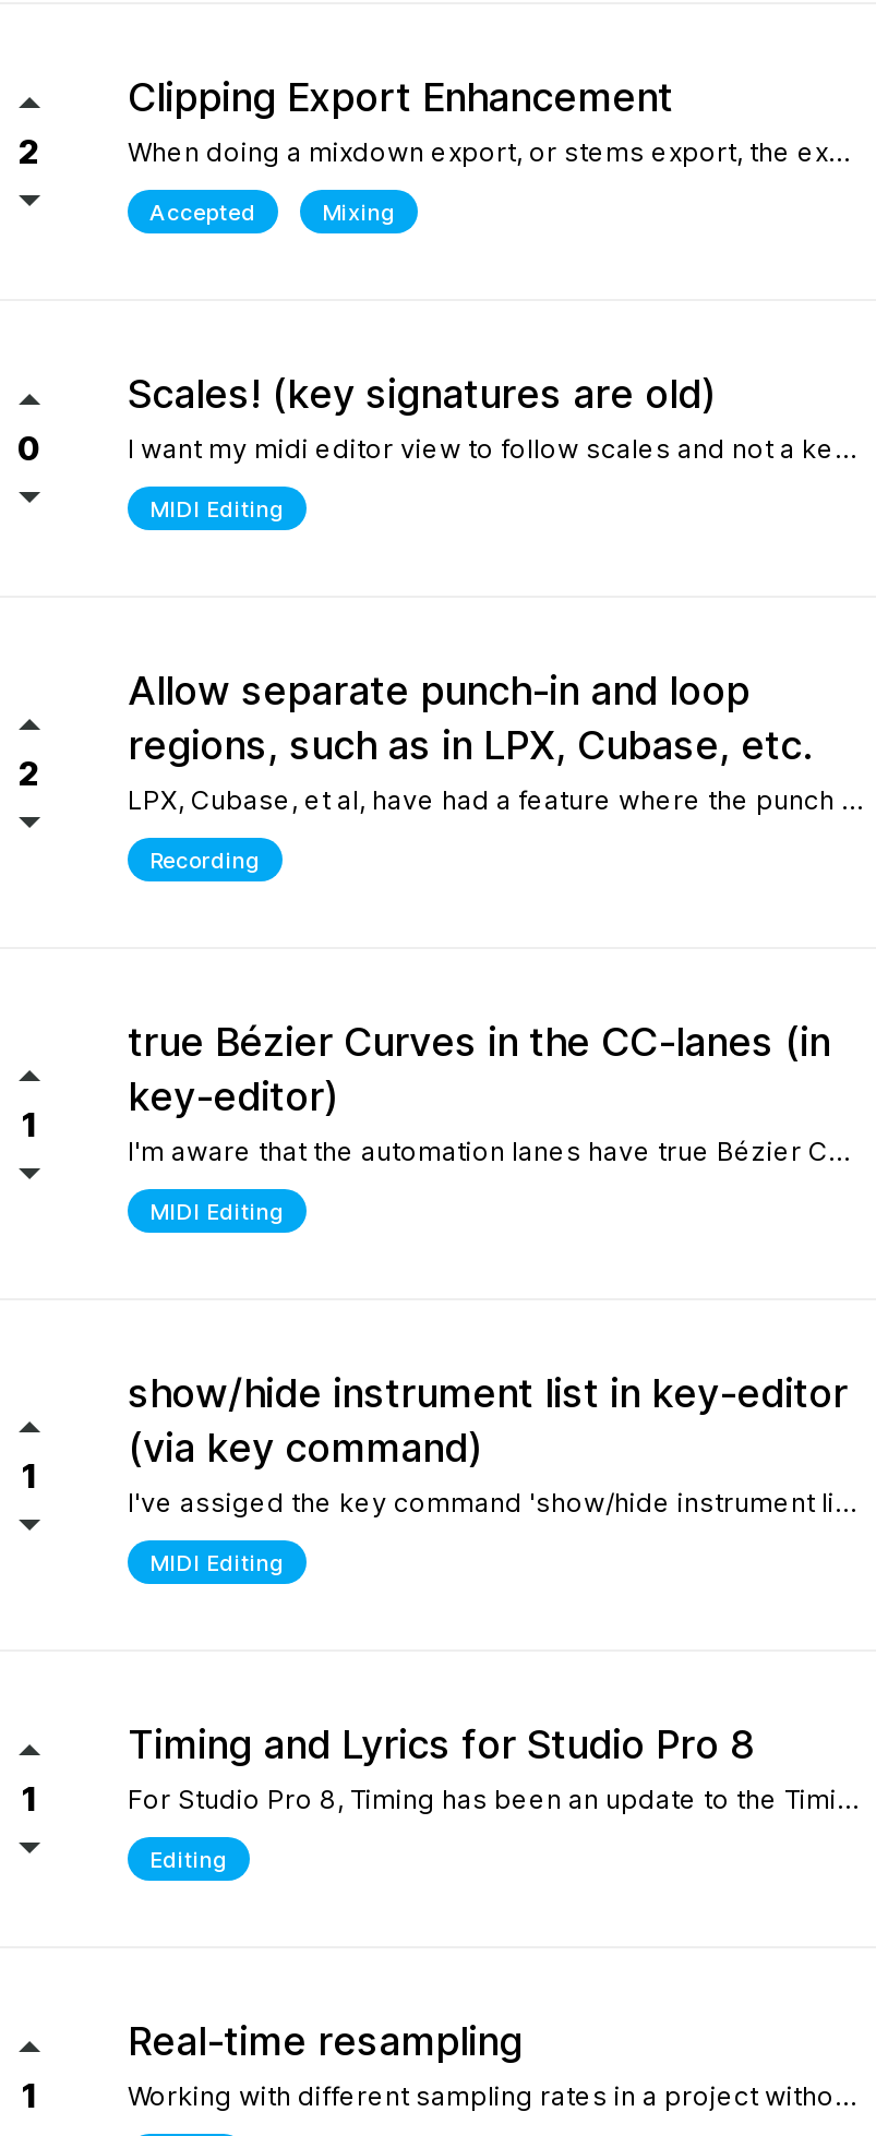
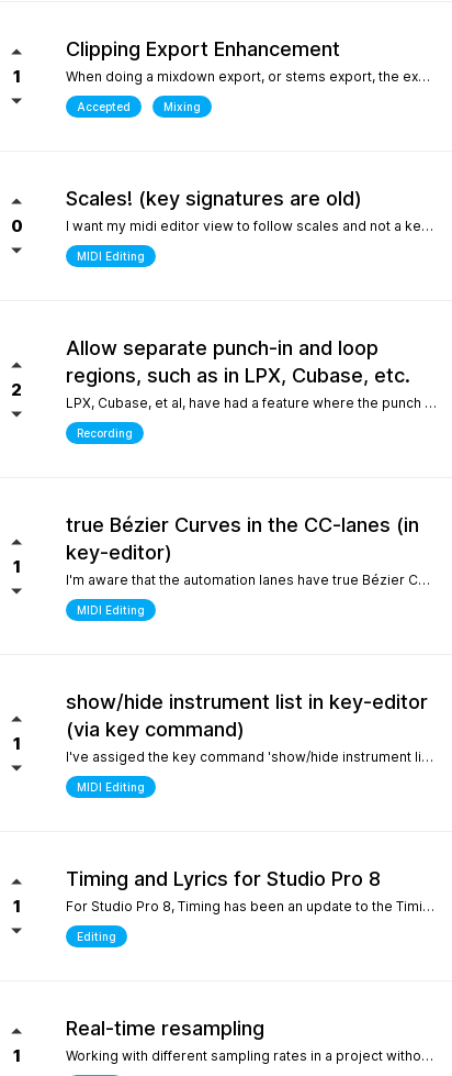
[19,131,40,172] 2 -> [13,66,20,87] 1

